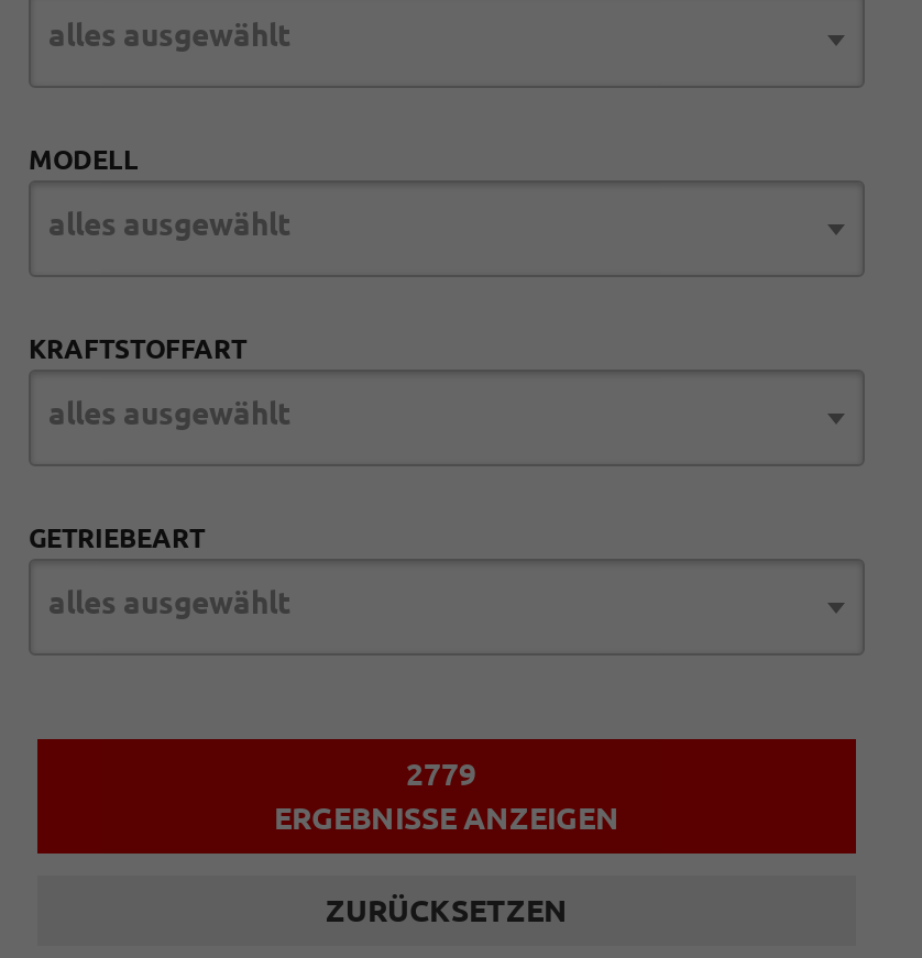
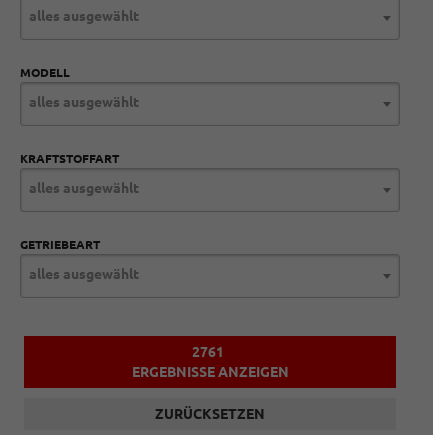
[406,757,476,792] 2779 -> [191,344,223,360] 2761

